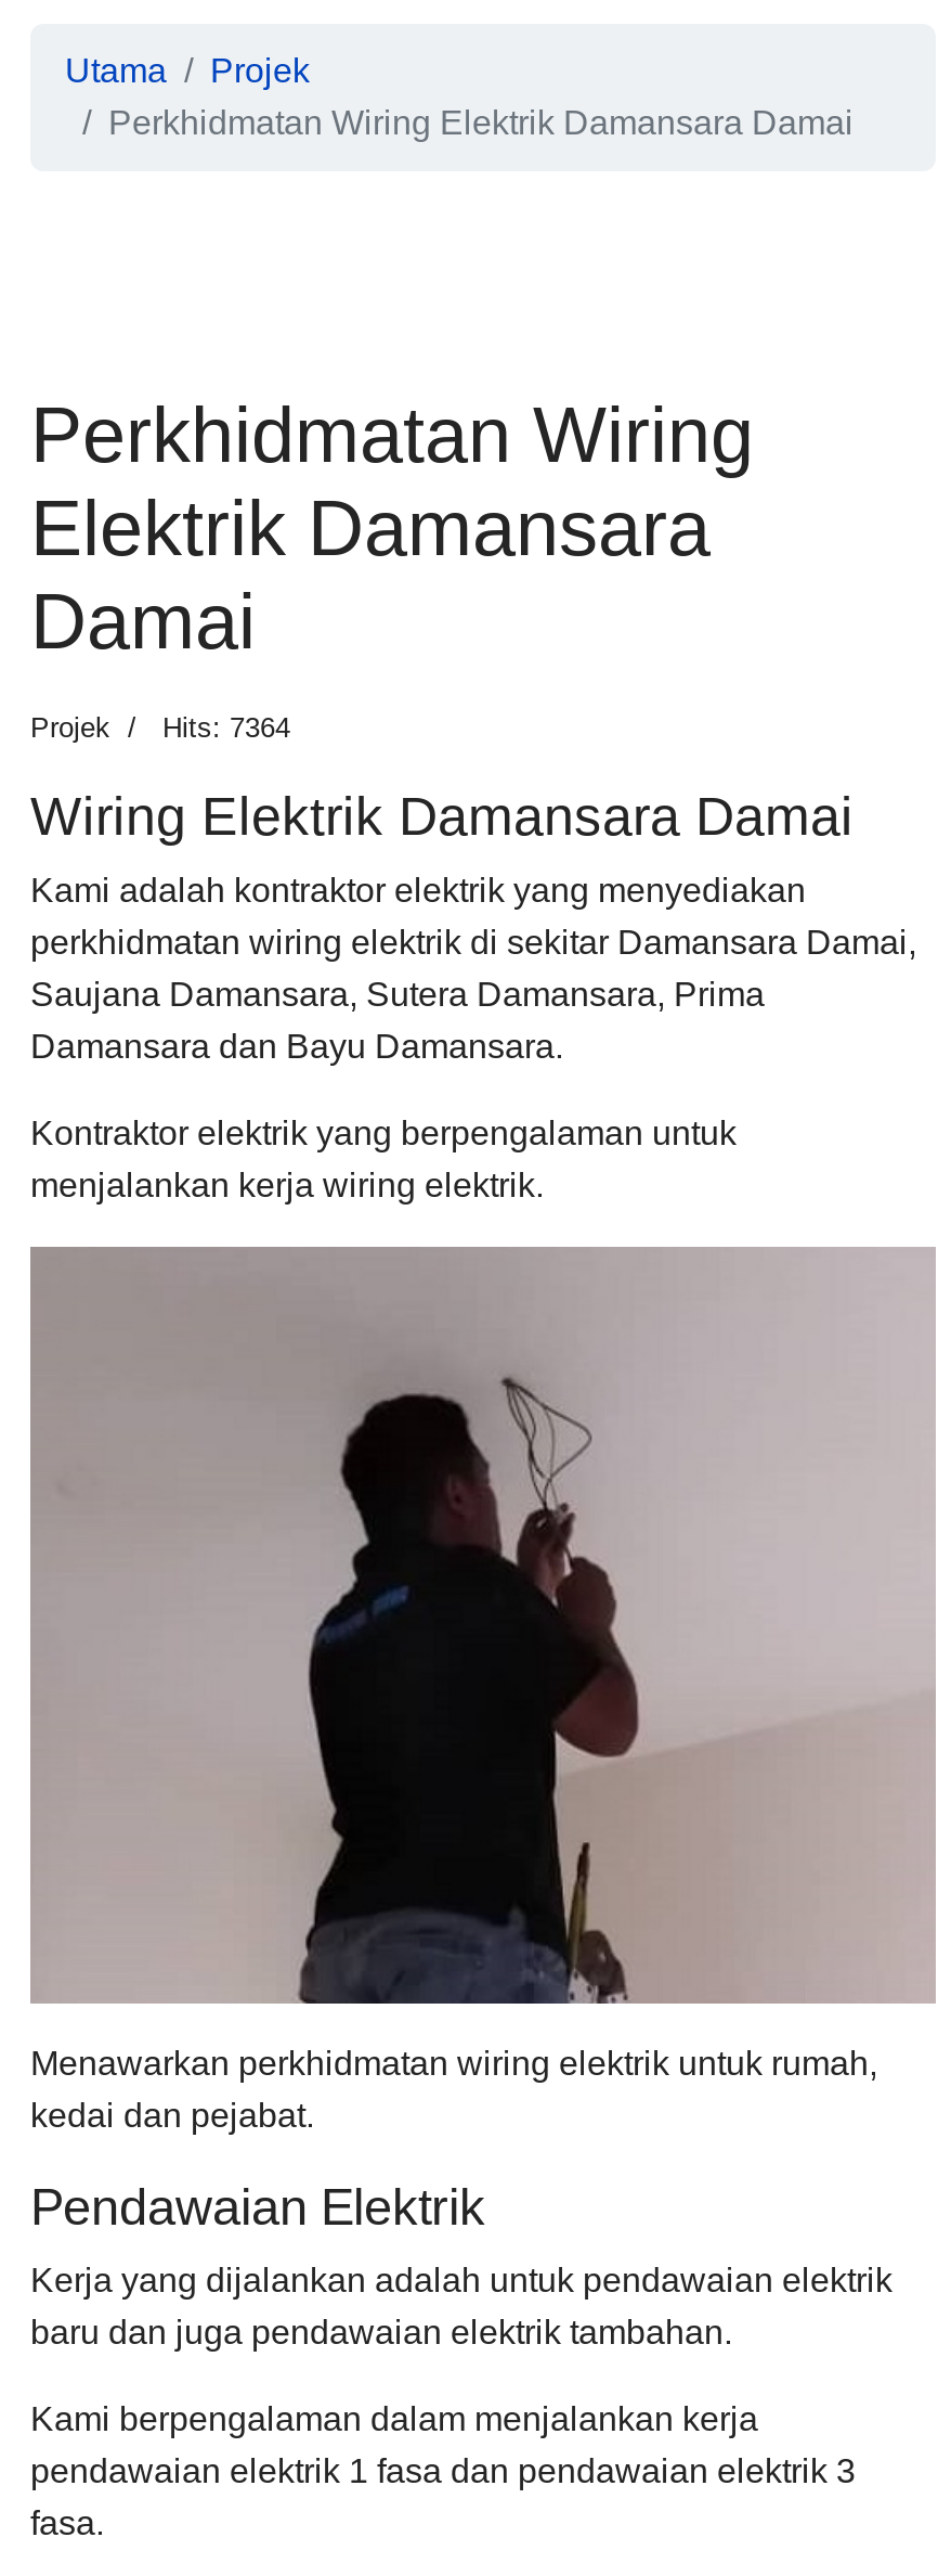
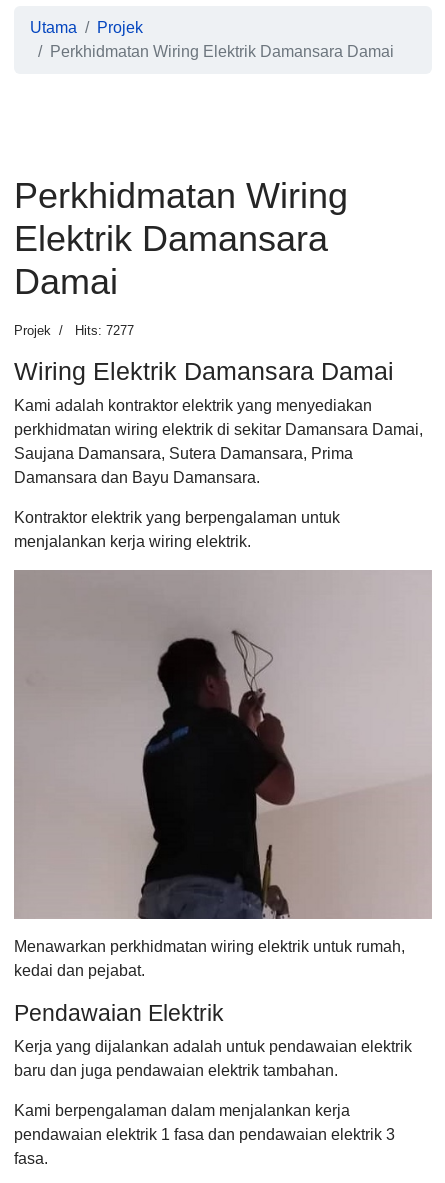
[30,711,290,744] Projek Hits: 7364 -> [14,323,134,338] Projek Hits: 7277

